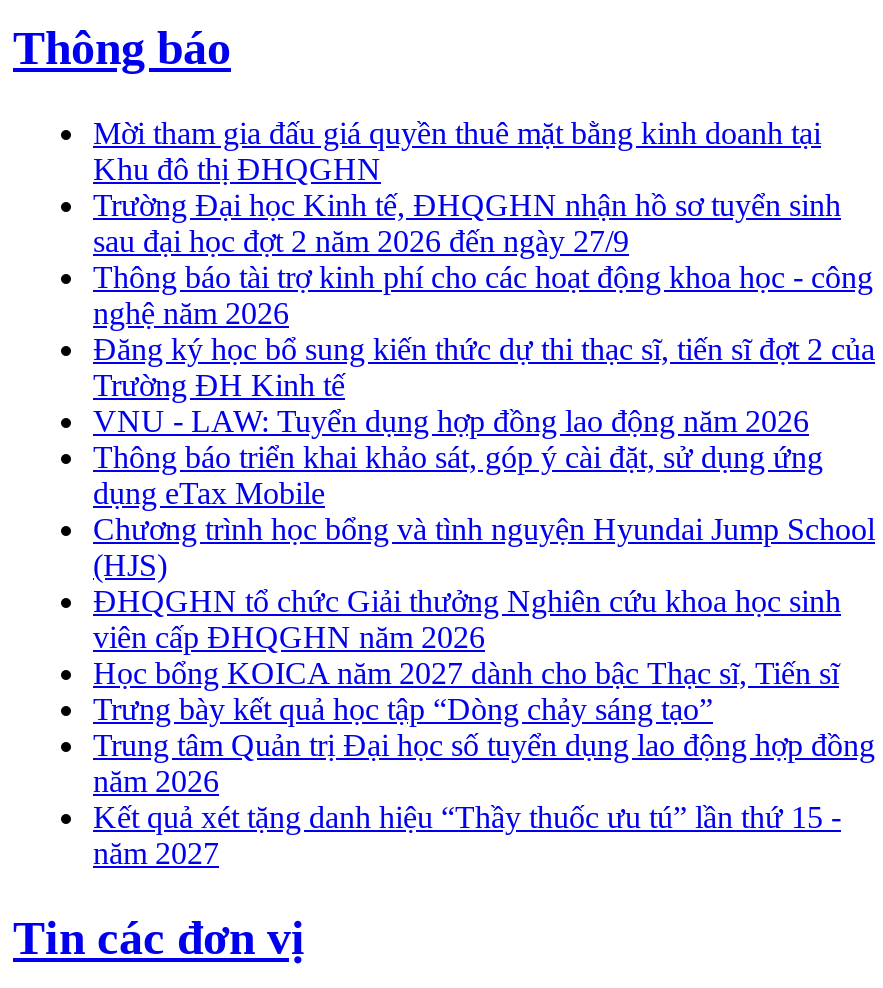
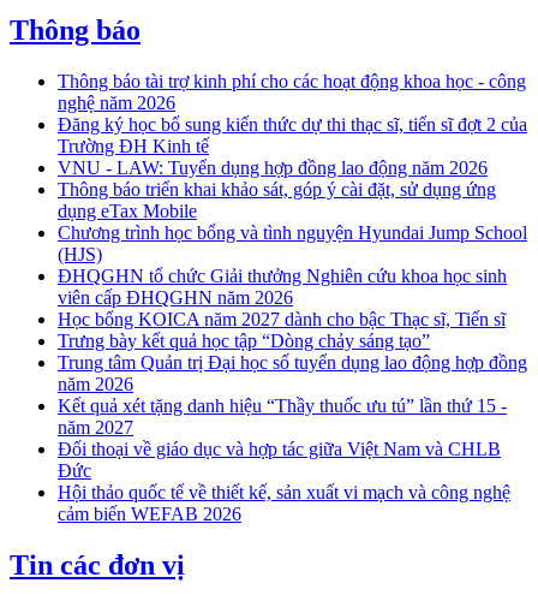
[93,116,841,258] Mời tham gia đấu giá quyền thuê mặt bằng kinh doanh tại | Khu đô thị ĐHQGHN | Trường Đại học Kinh tế, ĐHQGHN nhận hồ sơ tuyển sinh | sau đại học đợt 2 năm 2026 đến ngày 27/9 -> none
moved [93,260,875,870] -> [58,71,527,438]: Thông báo tài trợ kinh phí cho các hoạt động khoa học - công | nghệ năm 2026 | Đăng ký học bổ sung kiến thức dự thi thạc sĩ, tiến sĩ đợt 2 của | ... | Kết quả xét tặng danh hiệu “Thầy thuốc ưu tú” lần thứ 15 - | năm 2027
none -> [58,439,510,524] Đối thoại về giáo dục và hợp tác giữa Việt Nam và CHLB | Đức | Hội thảo quốc tế về thiết kế, sản xuất vi mạch và công nghệ | cảm biến WEFAB 2026

